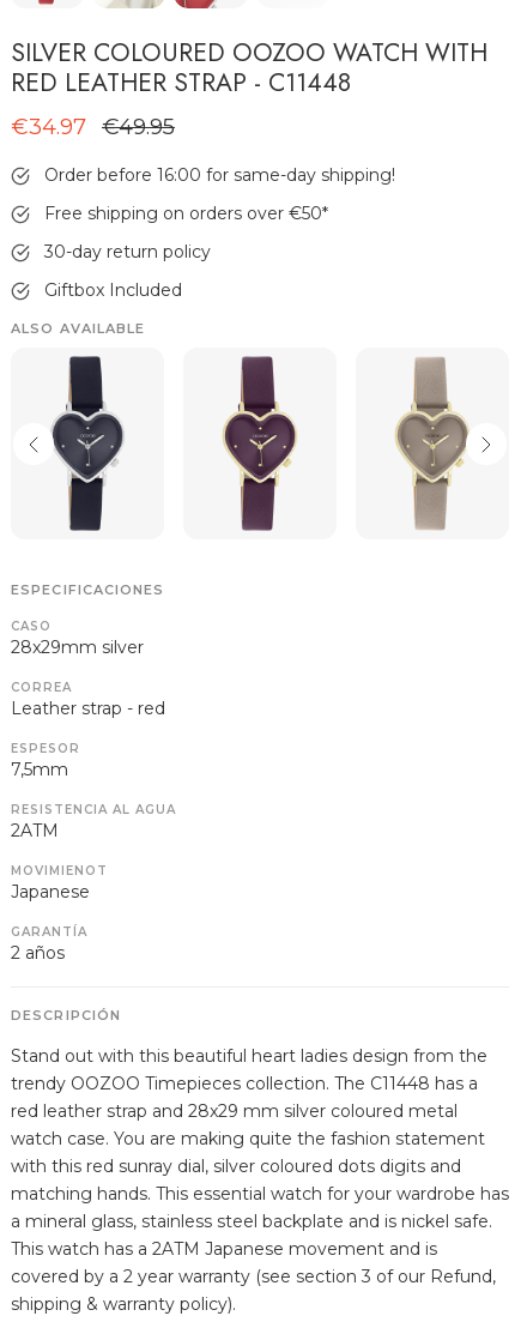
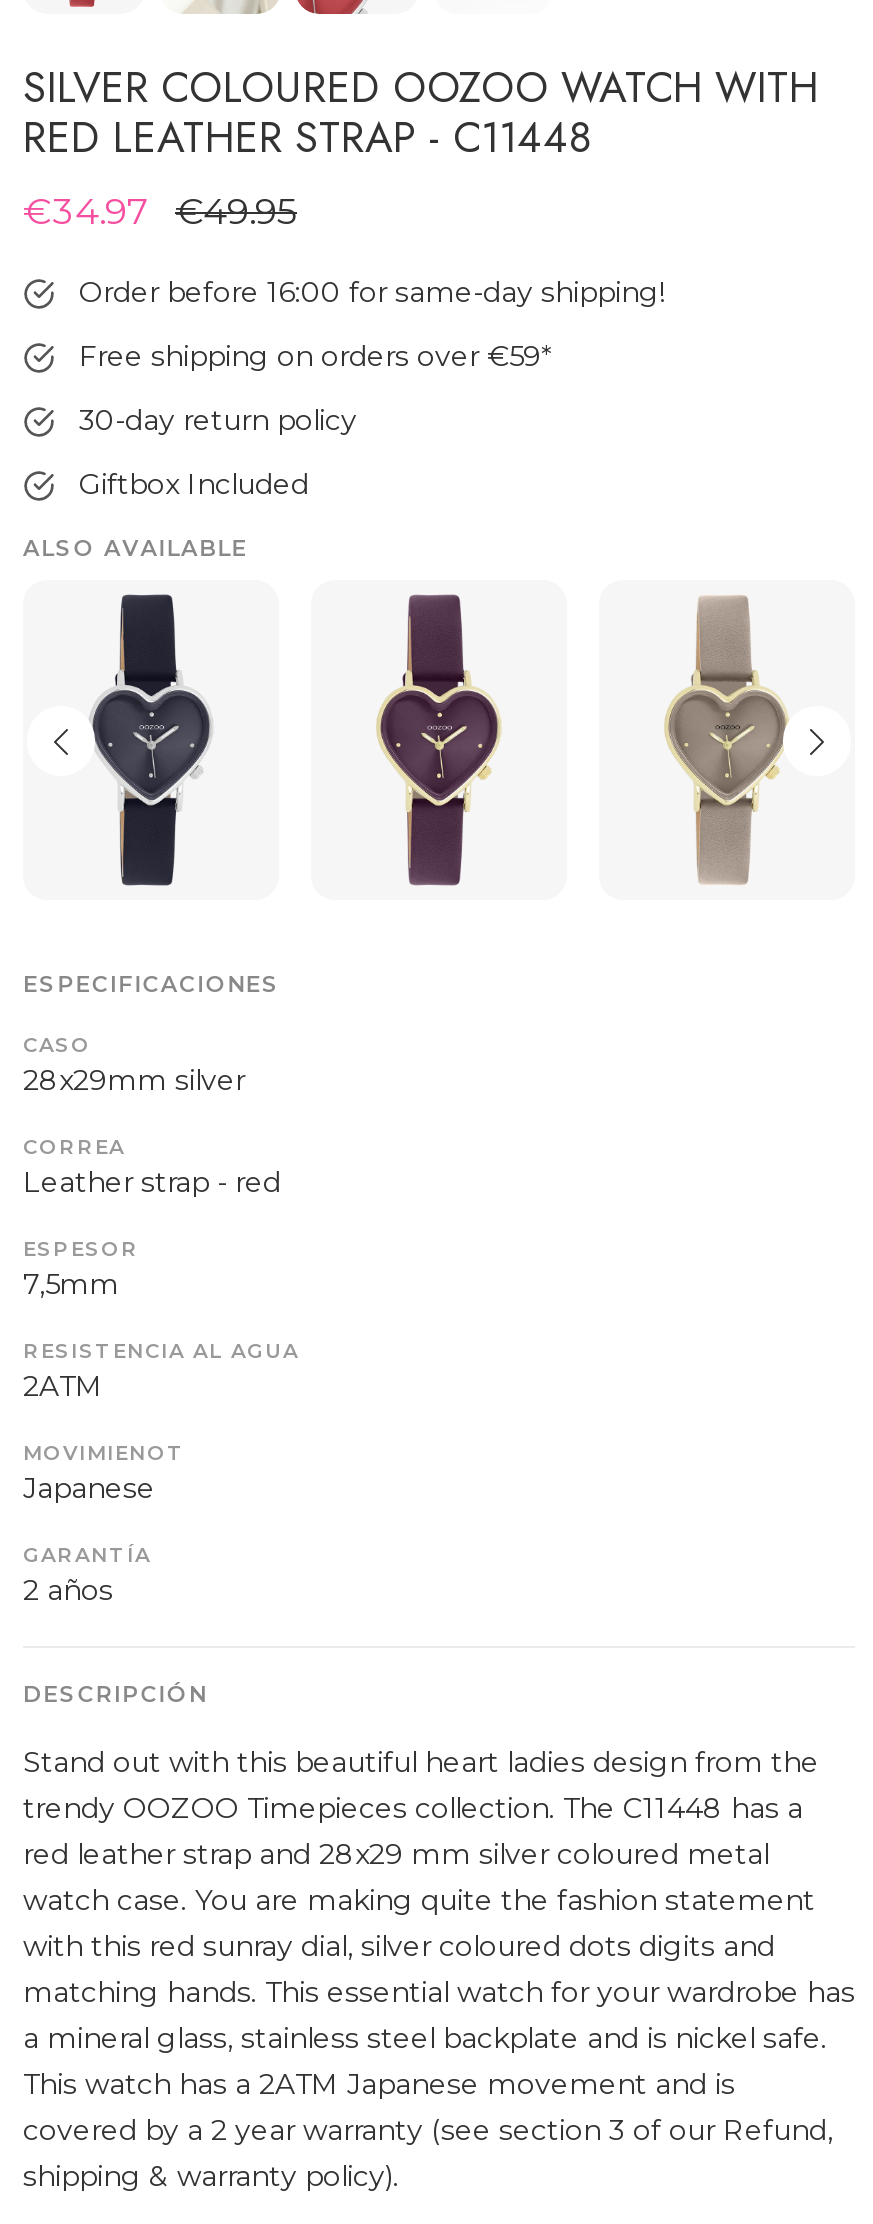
[44,203,328,225] Free shipping on orders over €50* -> [79,339,551,375] Free shipping on orders over €59*

